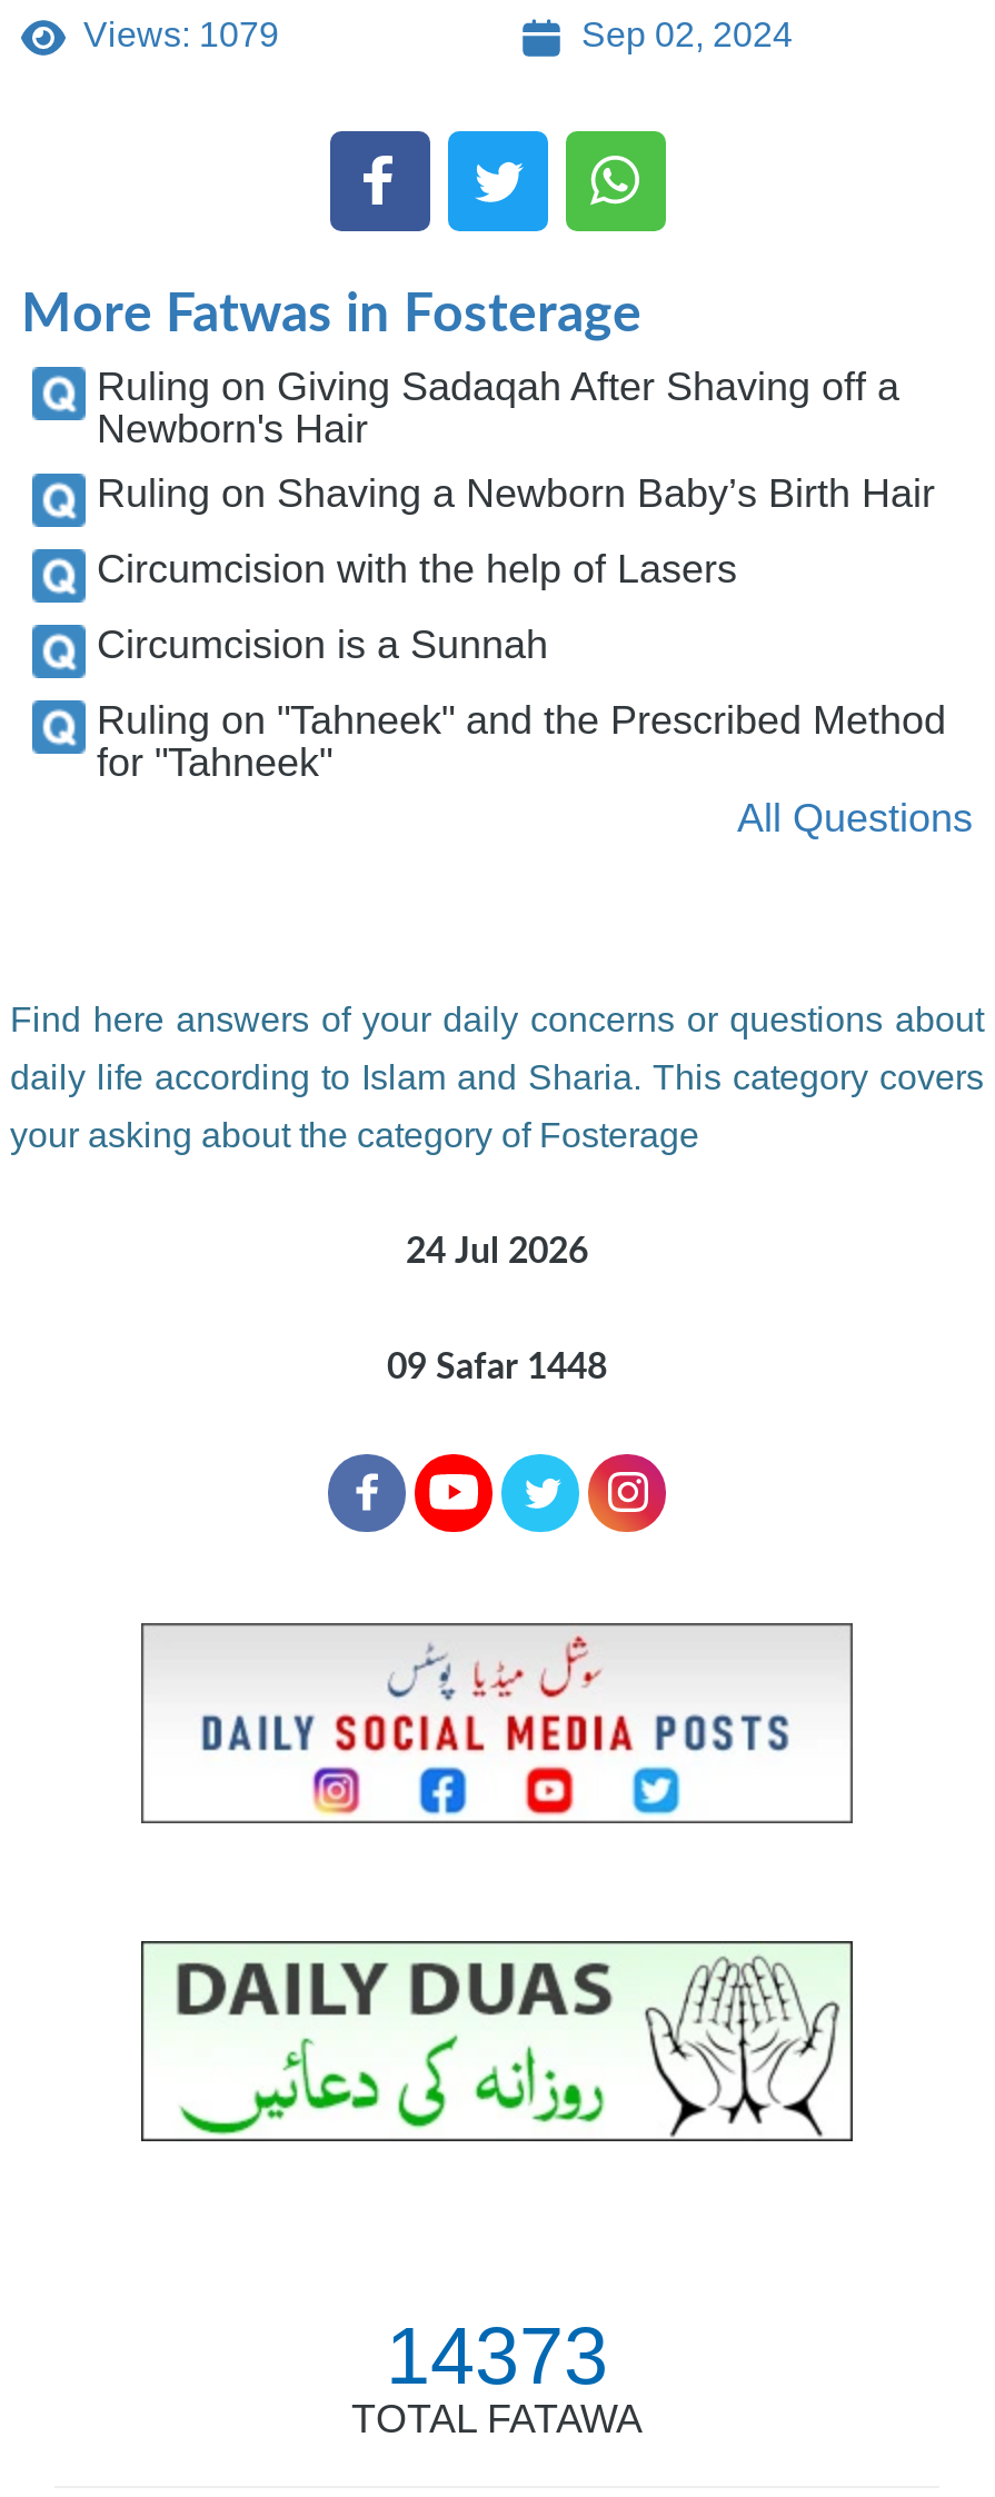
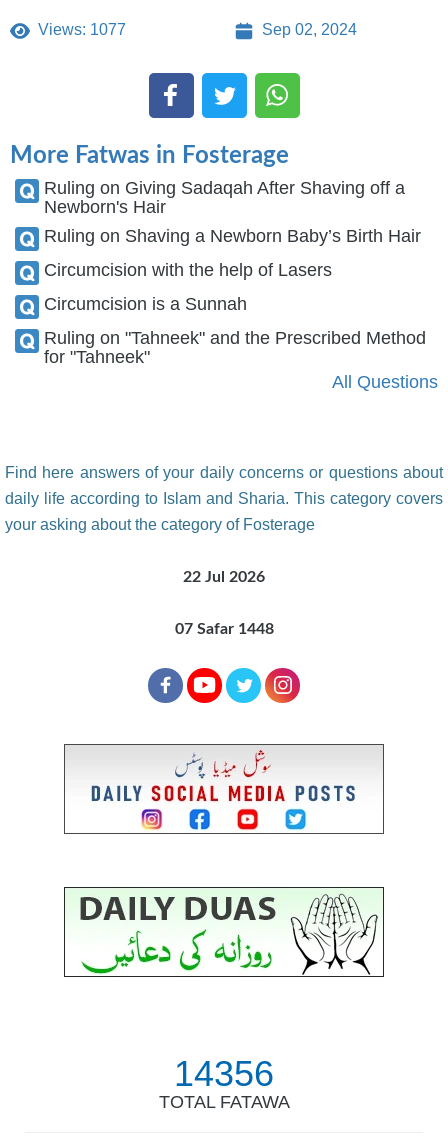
[74,15,279,53] Views: 1079 -> [34,21,126,38] Views: 1077
[406,1234,588,1269] 24 Jul 2026 -> [183,569,265,585] 22 Jul 2026
[387,1349,607,1385] 09 Safar 1448 -> [174,621,273,637] 07 Safar 1448
[386,2311,608,2402] 14373 -> [174,1053,274,1094] 14356

